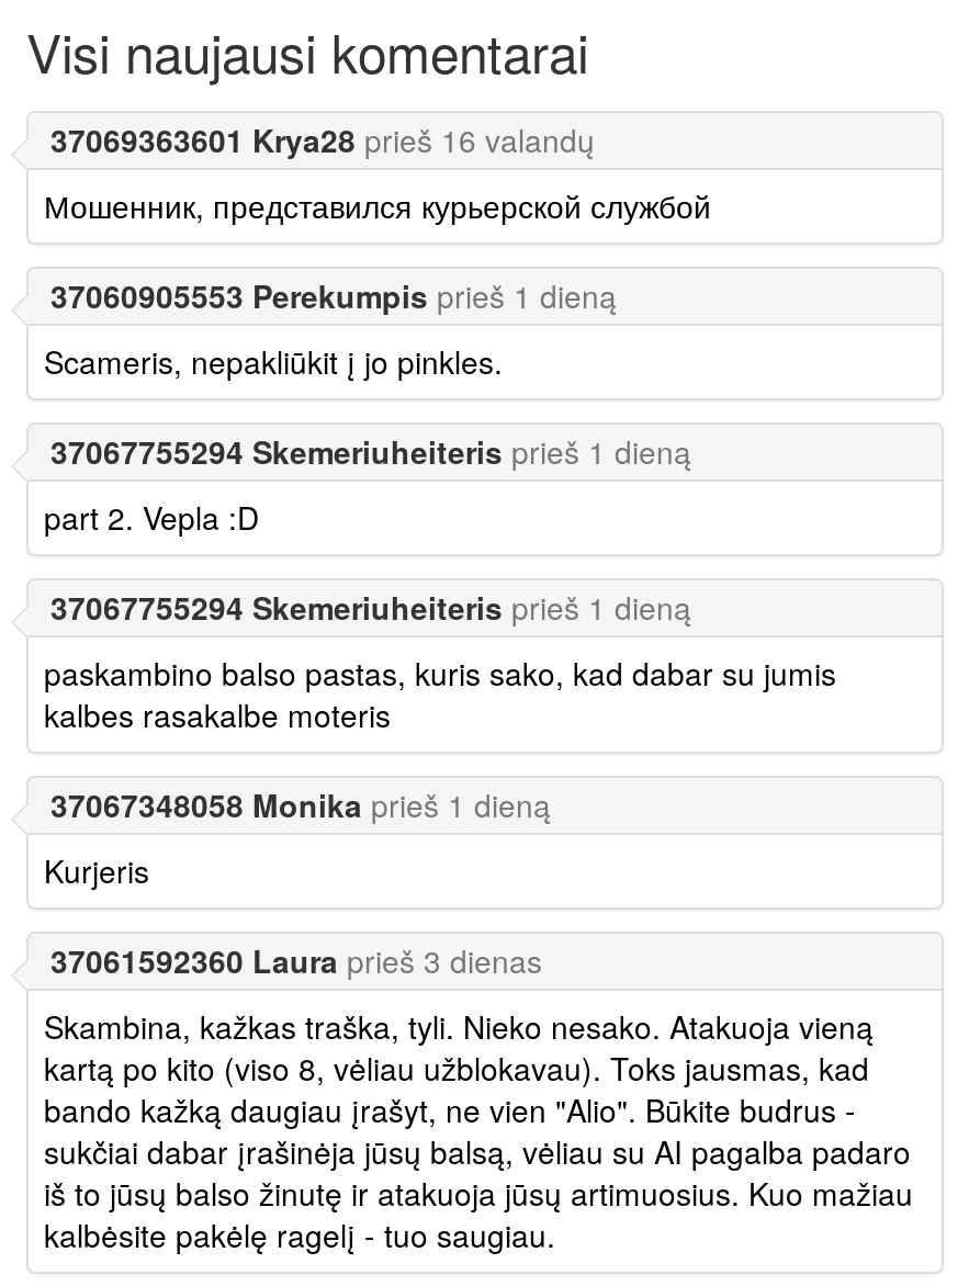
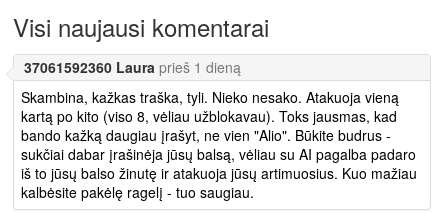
[44,116,836,981] 37069363601 Krya28 prieš 16 valandų | Мошенник, представился курьерской службой | 37060905553 Perekumpis prieš 1 dieną | Scameris, nepakliūkit į jo pinkles. | 37067755294 Skemeriuheiteris prieš 1 dieną | part 2. Vepla :D | 37067755294 Skemeriuheiteris prieš 1 dieną | paskambino balso pastas, kuris sako, kad dabar su jumis | kalbes rasakalbe moteris | 37067348058 Monika prieš 1 dieną | Kurjeris | 37061592360 Laura prieš 3 dienas -> [24,56,241,76] 37061592360 Laura prieš 1 dieną

